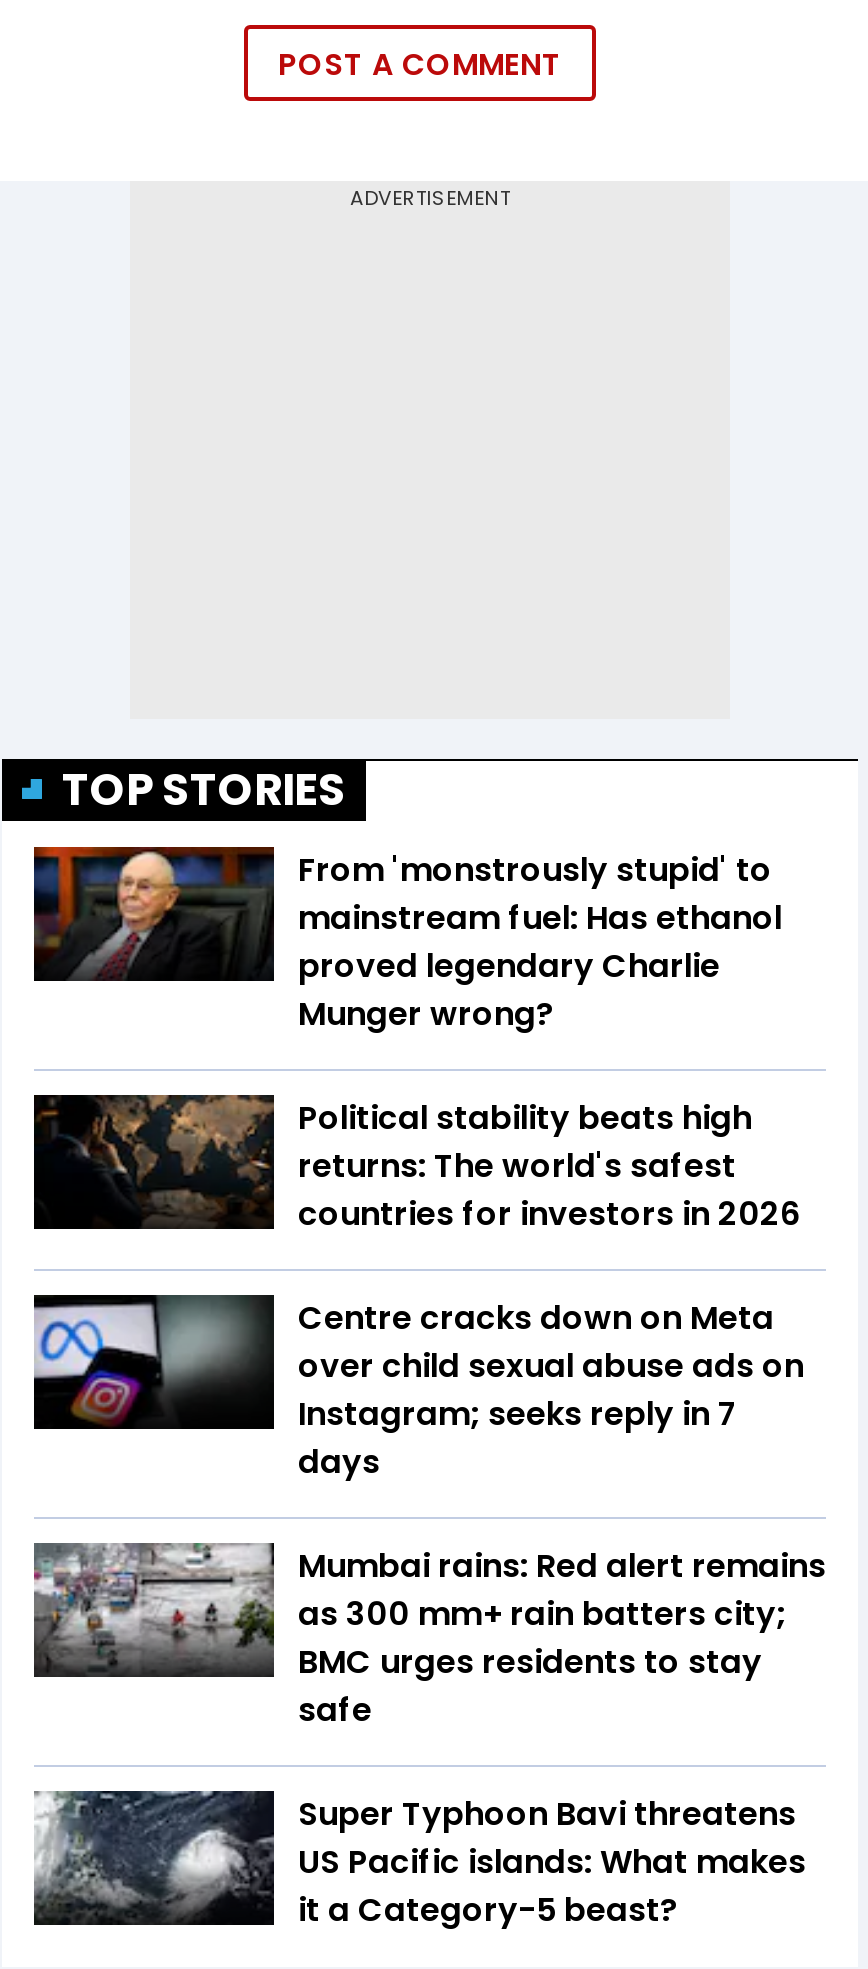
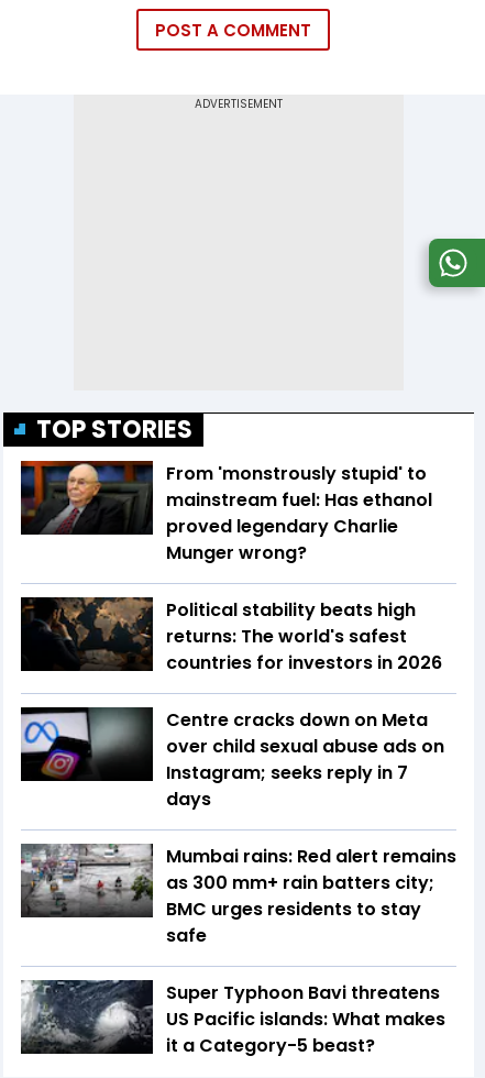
none -> [425,238,482,290] [image]

